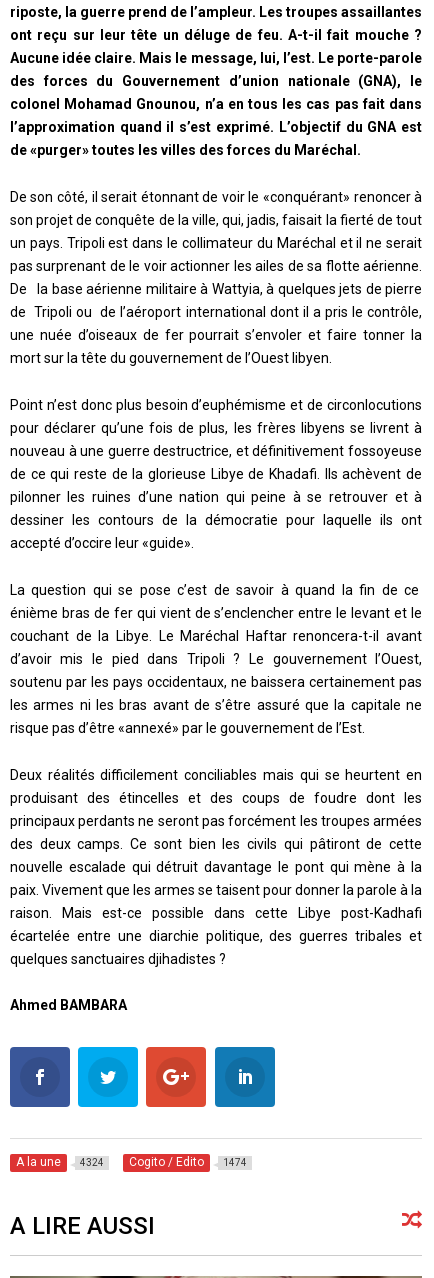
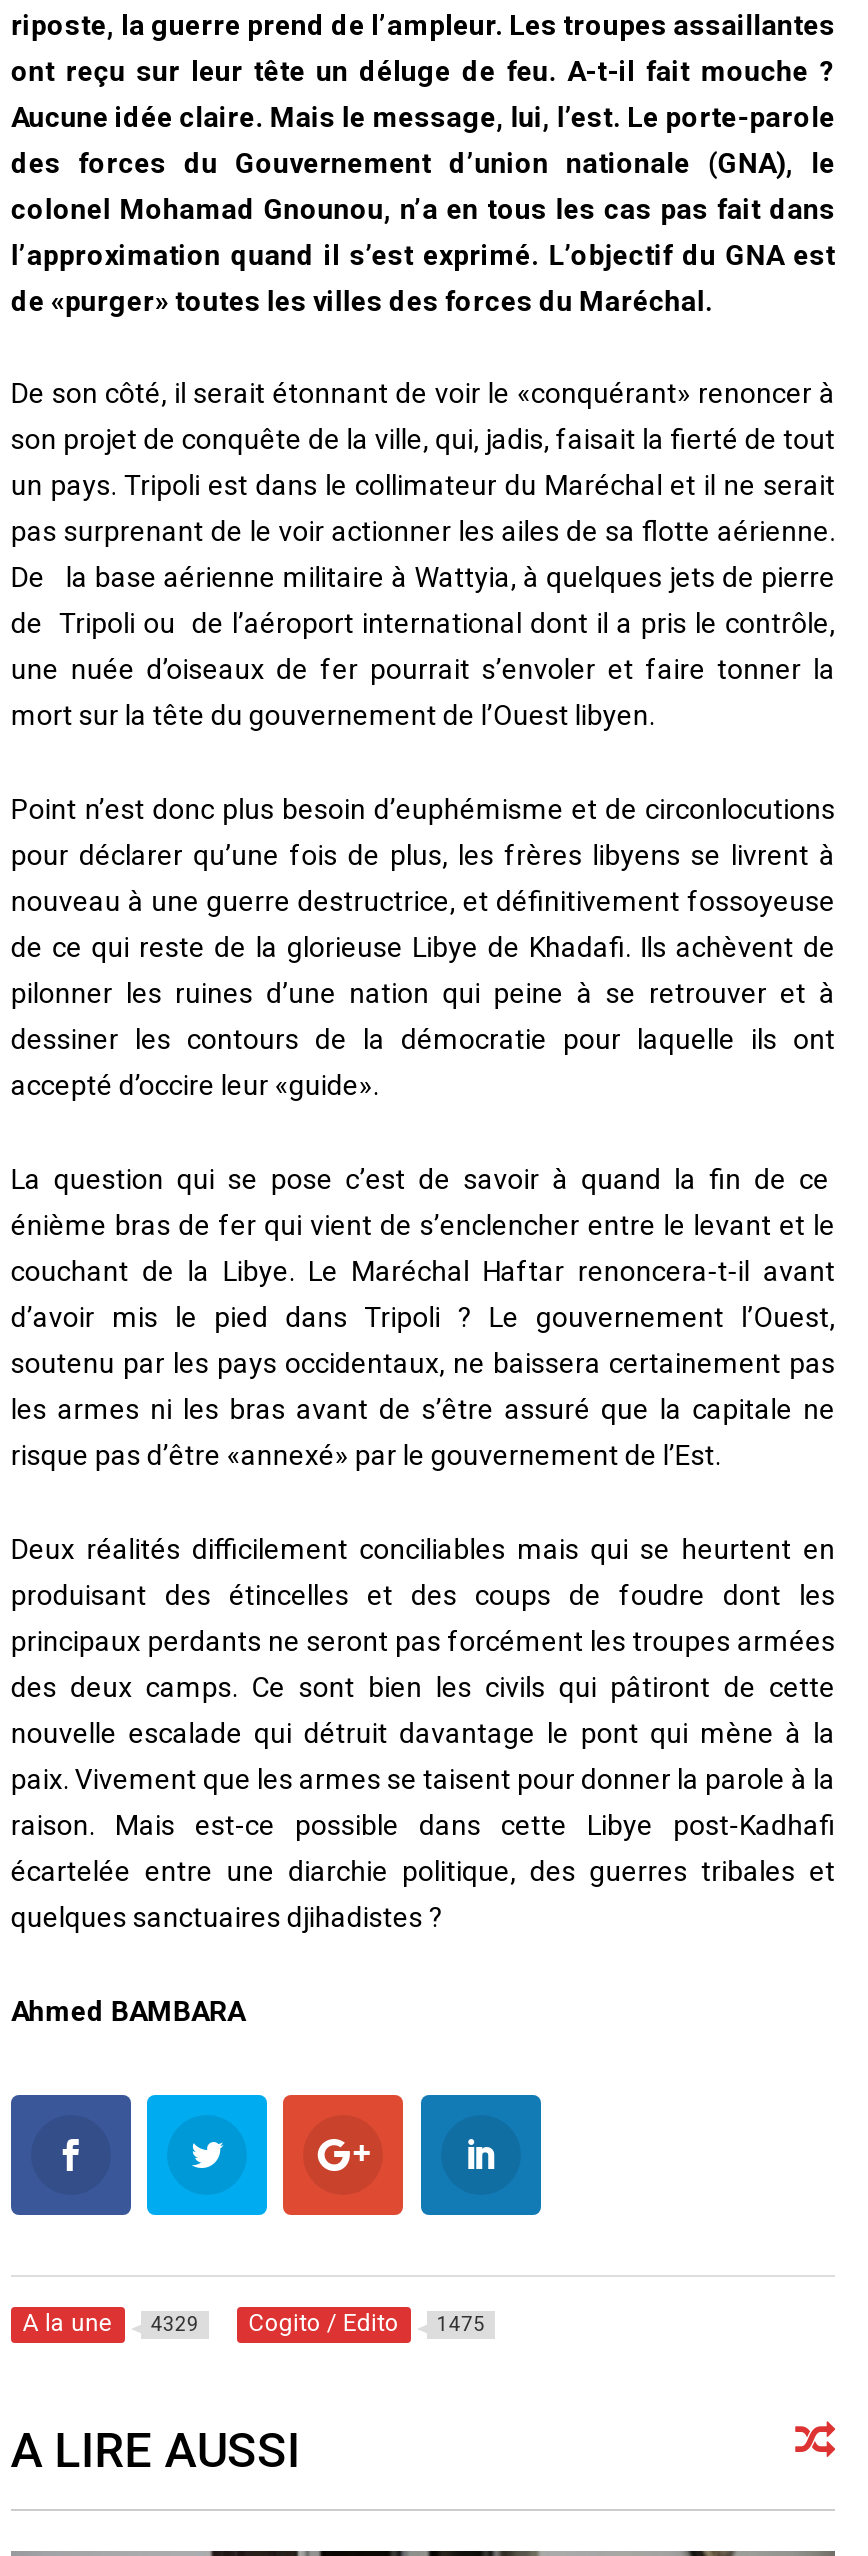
[16,1155,104,1169] A la une 4324 -> [23,2310,199,2338] A la une 4329
[129,1155,247,1169] Cogito / Edito 1474 -> [249,2310,485,2338] Cogito / Edito 1475

